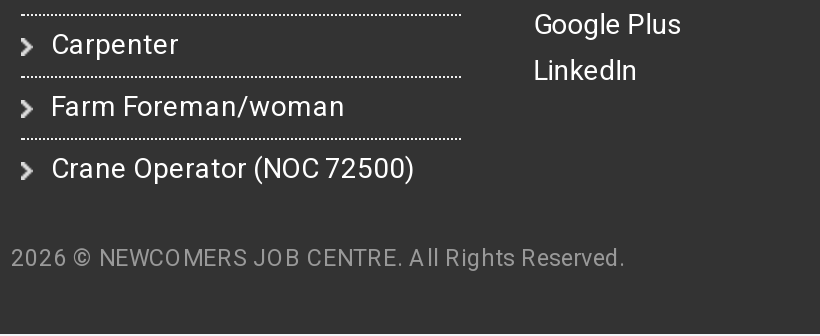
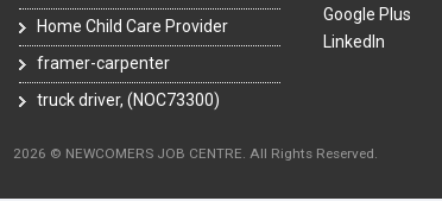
[51,28,179,60] Carpenter -> [37,17,228,36] Home Child Care Provider
[51,90,345,122] Farm Foreman/woman -> [37,54,170,73] framer-carpenter
[51,152,415,184] Crane Operator (NOC 72500) -> [37,91,220,110] truck driver, (NOC73300)

